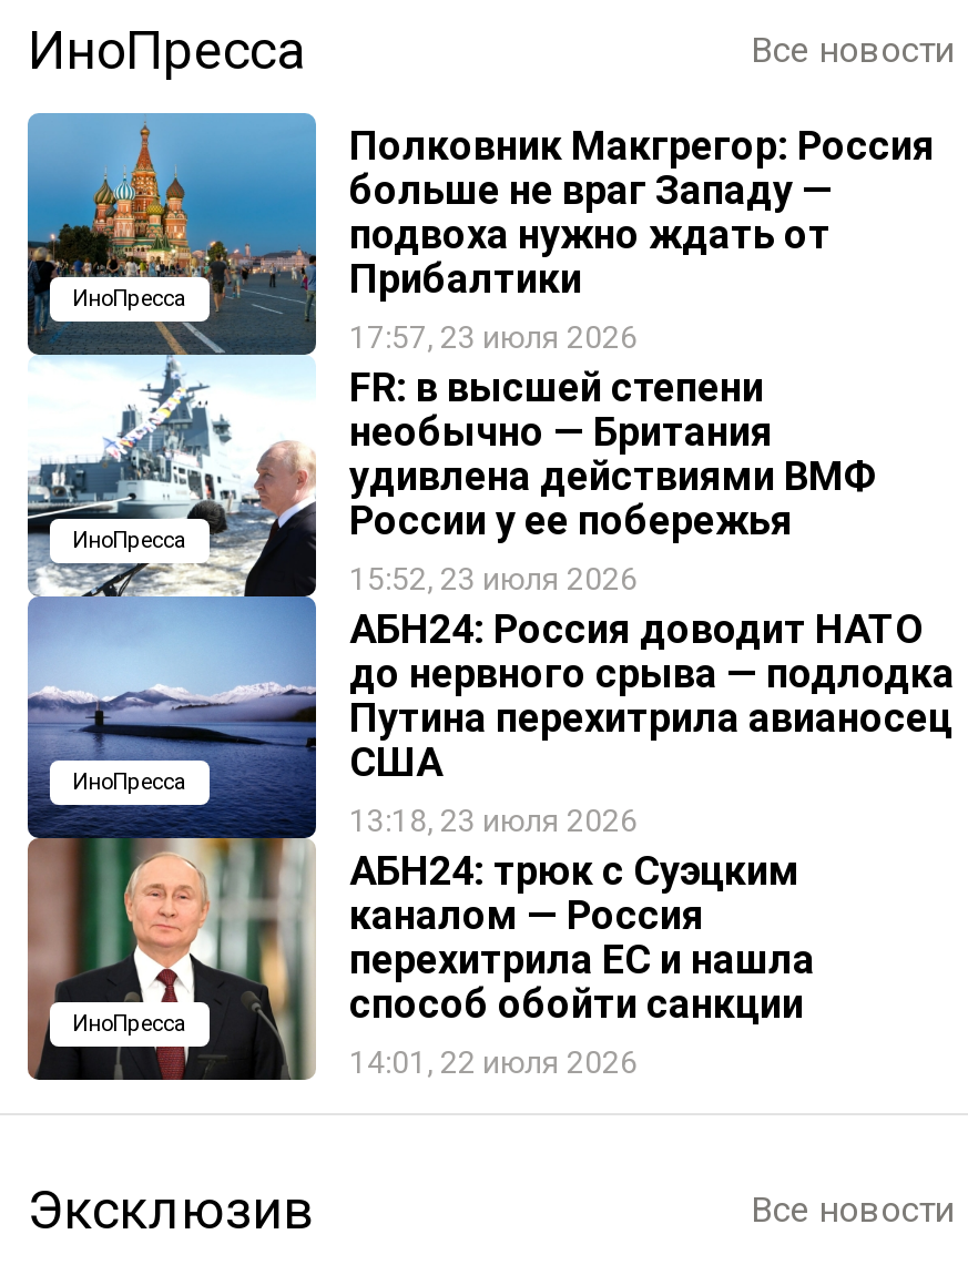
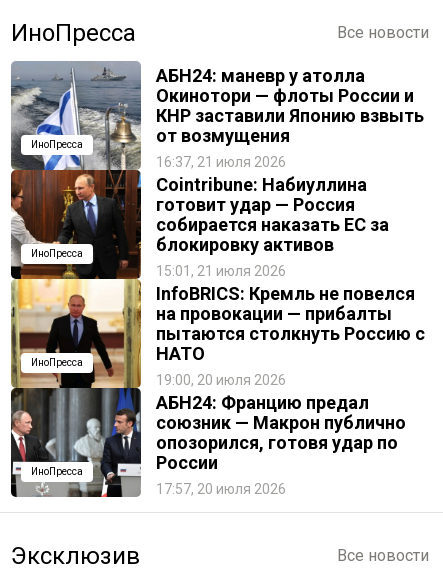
[26,113,935,1082] [image] | Полковник Макгрегор: Россия | больше не враг Западу — | подвоха нужно ждать от | Прибалтики | 17:57, 23 июля 2026 -> [10,61,424,498] [image] | АБН24: маневр у атолла | Окинотори — флоты России и | КНР заставили Японию взвыть | от возмущения | 16:37, 21 июля 2026
[349,365,877,597] FR: в высшей степени | необычно — Британия | удивлена действиями ВМФ | России у ее побережья | 15:52, 23 июля 2026 -> [156,174,389,279] Cointribune: Набиуллина | готовит удар — Россия | собирается наказать EC за | блокировку активов | 15:01, 21 июля 2026
[349,606,955,839] АБН24: Россия доводит НАТО | до нервного срыва — подлодка | Путина перехитрила авианосец | США | 13:18, 23 июля 2026 -> [156,283,425,388] InfoBRICS: Кремль не повелся | на провокации — прибалты | пытаются столкнуть Россию с | НАТО | 19:00, 20 июля 2026
[349,848,815,1081] АБН24: трюк с Суэцким | каналом — Россия | перехитрила EC и нашла | способ обойти санкции | 14:01, 22 июля 2026 -> [156,392,406,497] АБН24: Францию предал | союзник — Макрон публично | опозорился, готовя удар по | России | 17:57, 20 июля 2026

